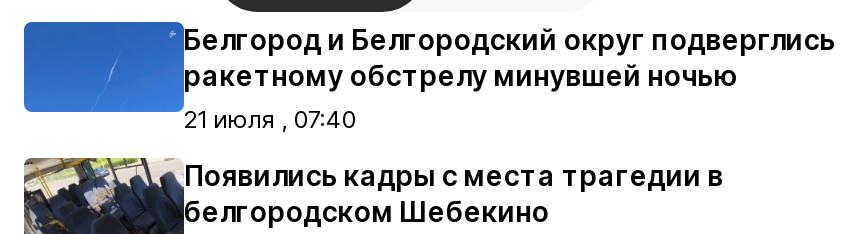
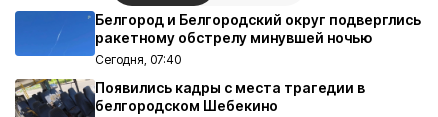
[184,104,356,134] 21 июля , 07:40 -> [95,52,181,67] Сегодня, 07:40

